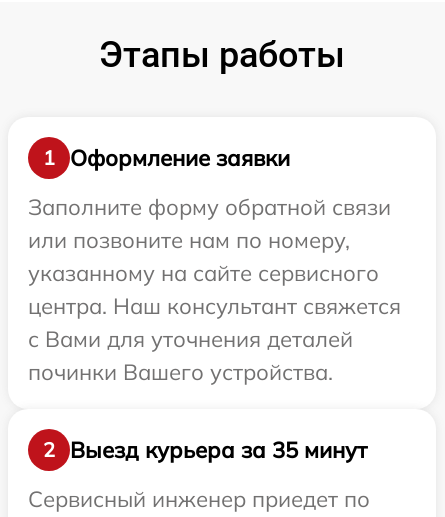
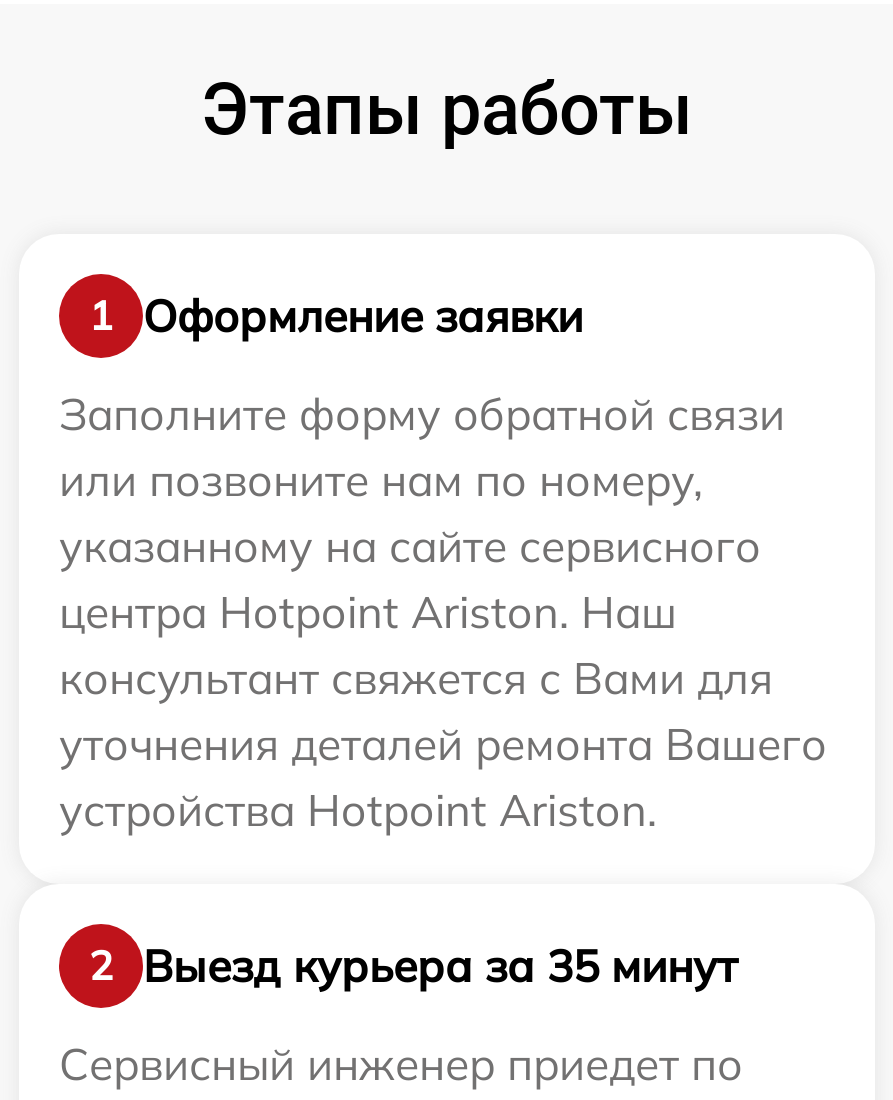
[28,292,401,386] центра. Наш консультант свяжется | с Вами для уточнения деталей | починки Вашего устройства. -> [59,585,827,839] центра Hotpoint Ariston. Наш | консультант свяжется с Вами для | уточнения деталей ремонта Вашего | устройства Hotpoint Ariston.

